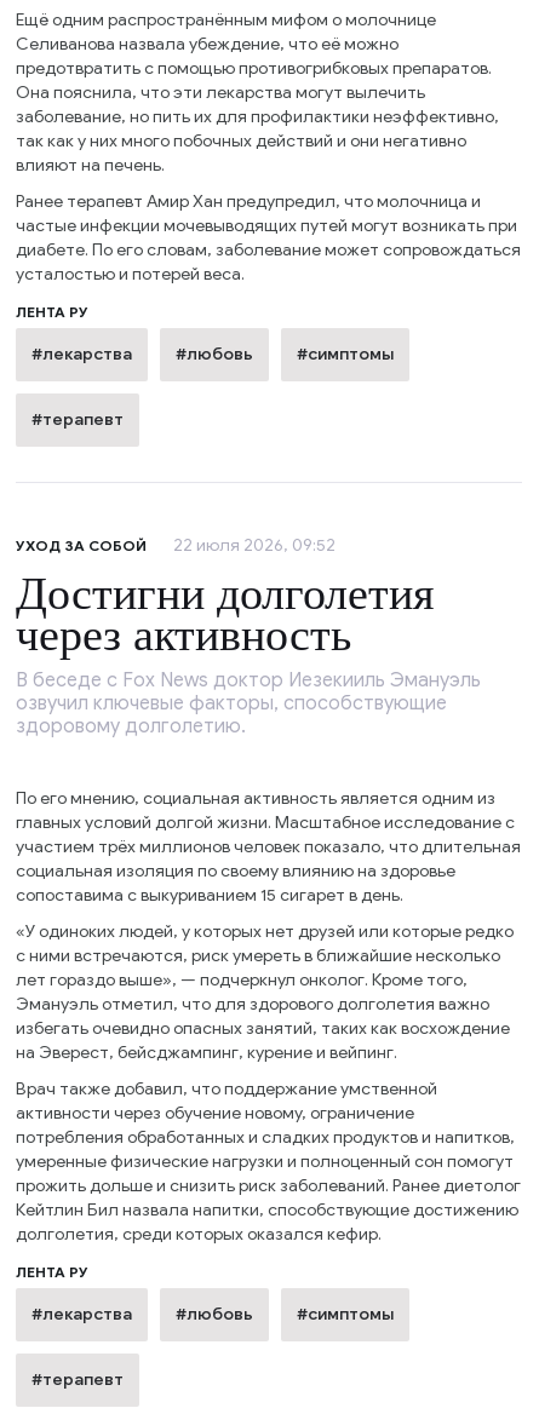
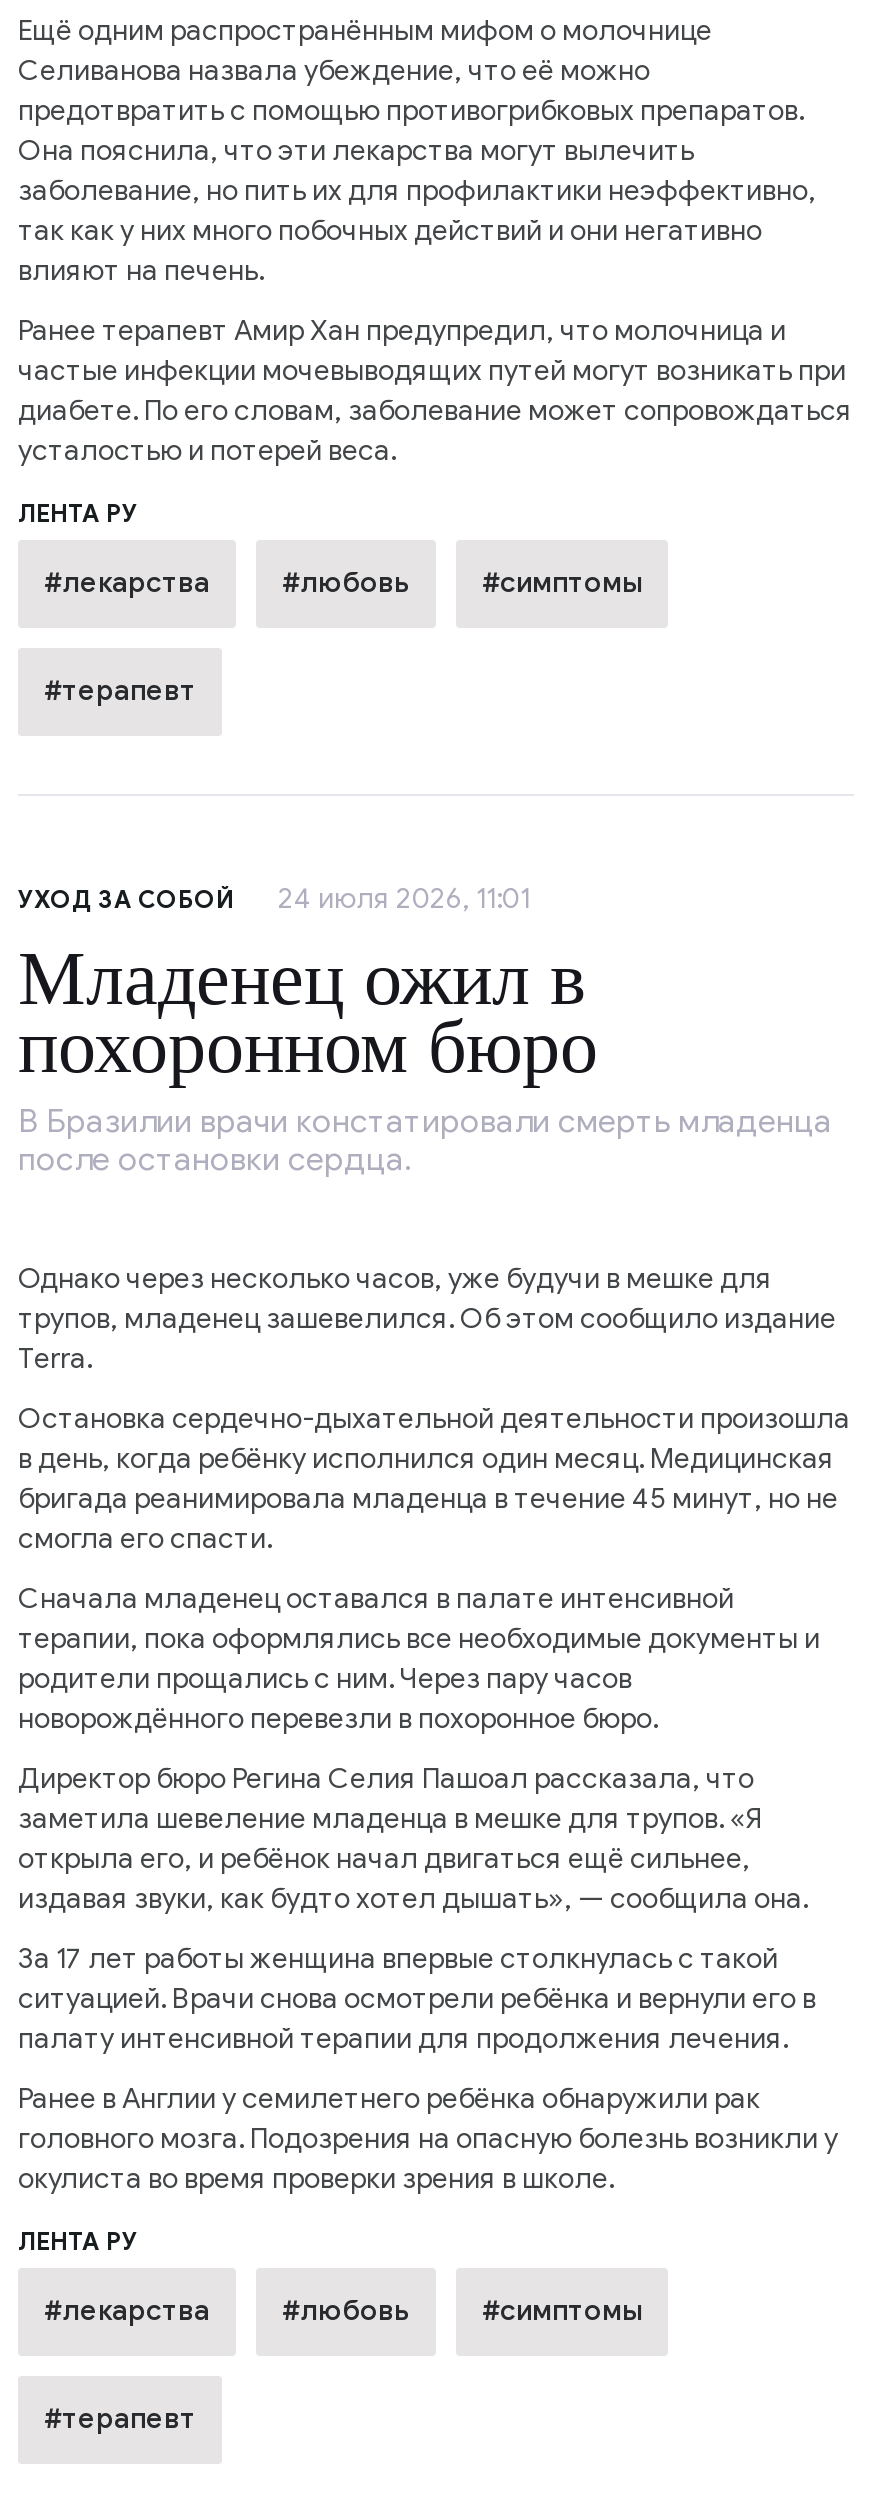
[16,535,521,1245] 22 июля 2026, 09:52 | Достигни долголетия | через активность | В беседе с Fox News доктор Иезекииль Эмануэль | озвучил ключевые факторы, способствующие | здоровому долголетию. | По его мнению, социальная активность является одним из | главных условий долгой жизни. Масштабное исследование с | участием трёх миллионов человек показало, что длительная | социальная изоляция по своему влиянию на здоровье | сопоставима с выкуриванием 15 сигарет в день. | «У одиноких людей, у которых нет друзей или которые редко | с ними встречаются, риск умереть в ближайшие несколько | лет гораздо выше», — подчеркнул онколог. Кроме того, | Эмануэль отметил, что для здорового долголетия важно | избегать очевидно опасных занятий, таких как восхождение | на Эверест, бейсджампинг, курение и вейпинг. | Врач также добавил, что поддержание умственной | активности через обучение новому, ограничение | потребления обработанных и сладких продуктов и напитков, | умеренные физические нагрузки и полноценный сон помогут | прожить дольше и снизить риск заболеваний. Ранее диетолог | Кейтлин Бил назвала напитки, способствующие достижению | долголетия, среди которых оказался кефир. -> [18,882,850,2196] 24 июля 2026, 11:01 | Младенец ожил в | похоронном бюро | В Бразилии врачи констатировали смерть младенца | после остановки сердца. | Однако через несколько часов, уже будучи в мешке для | трупов, младенец зашевелился. Об этом сообщило издание | Terra. | Остановка сердечно-дыхательной деятельности произошла | в день, когда ребёнку исполнился один месяц. Медицинская | бригада реанимировала младенца в течение 45 минут, но не | смогла его спасти. | Сначала младенец оставался в палате интенсивной | терапии, пока оформлялись все необходимые документы и | родители прощались с ним. Через пару часов | новорождённого перевезли в похоронное бюро. | Директор бюро Регина Селия Пашоал рассказала, что | заметила шевеление младенца в мешке для трупов. «Я | открыла его, и ребёнок начал двигаться ещё сильнее, | издавая звуки, как будто хотел дышать», — сообщила она. | За 17 лет работы женщина впервые столкнулась с такой | ситуацией. Врачи снова осмотрели ребёнка и вернули его в | палату интенсивной терапии для продолжения лечения. | Ранее в Англии у семилетнего ребёнка обнаружили рак | головного мозга. Подозрения на опасную болезнь возникли у | окулиста во время проверки зрения в школе.

